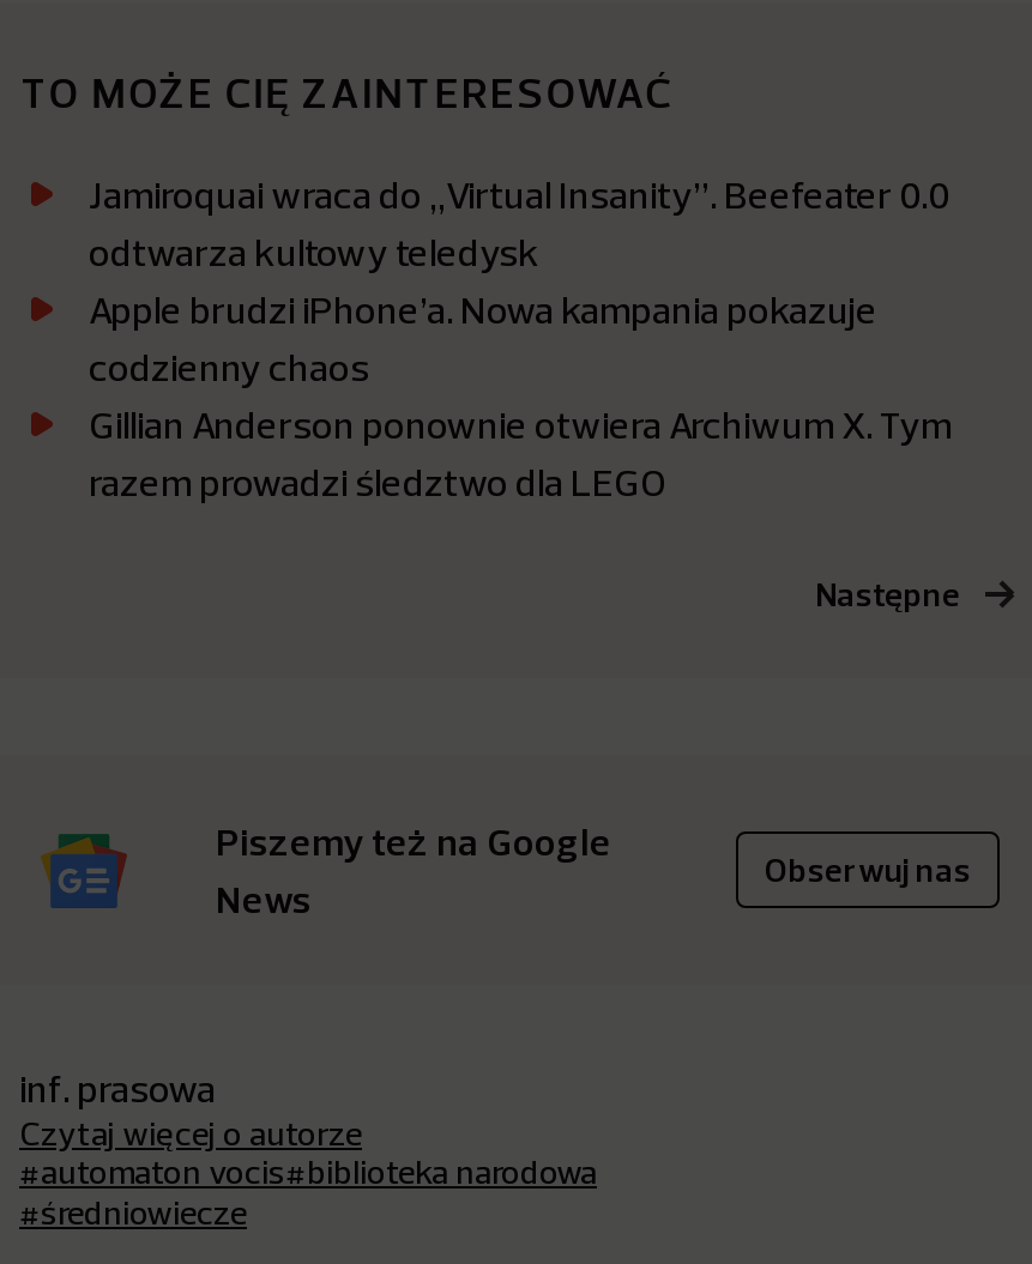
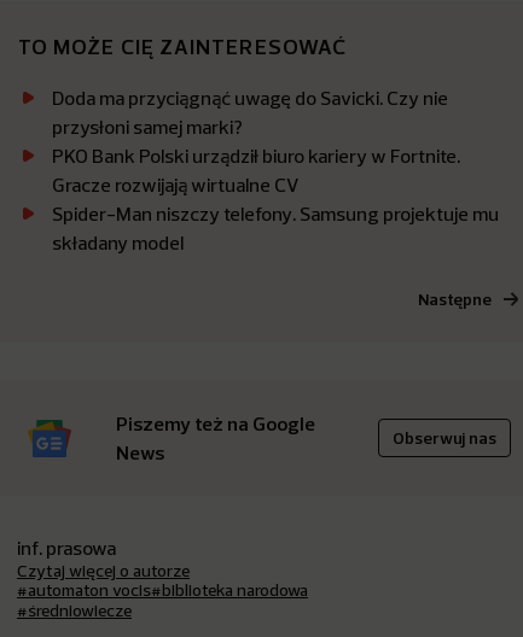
[89,171,952,507] Jamiroquai wraca do „Virtual Insanity”. Beefeater 0.0 | odtwarza kultowy teledysk | Apple brudzi iPhone’a. Nowa kampania pokazuje | codzienny chaos | Gillian Anderson ponownie otwiera Archiwum X. Tym | razem prowadzi śledztwo dla LEGO -> [52,86,499,255] Doda ma przyciągnąć uwagę do Savicki. Czy nie | przysłoni samej marki? | PKO Bank Polski urządził biuro kariery w Fortnite. | Gracze rozwijają wirtualne CV | Spider-Man niszczy telefony. Samsung projektuje mu | składany model

